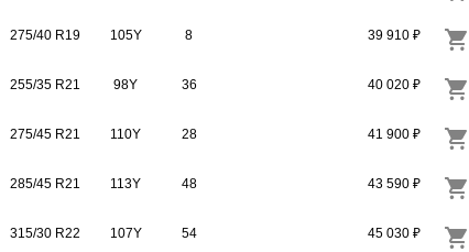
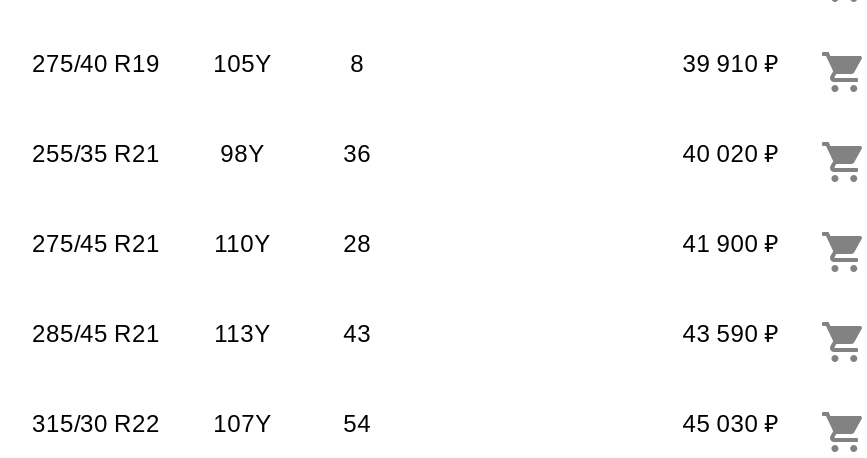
[181,176,197,191] 48 -> [343,320,371,348] 43

